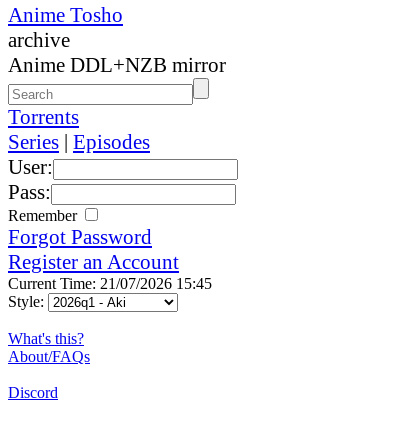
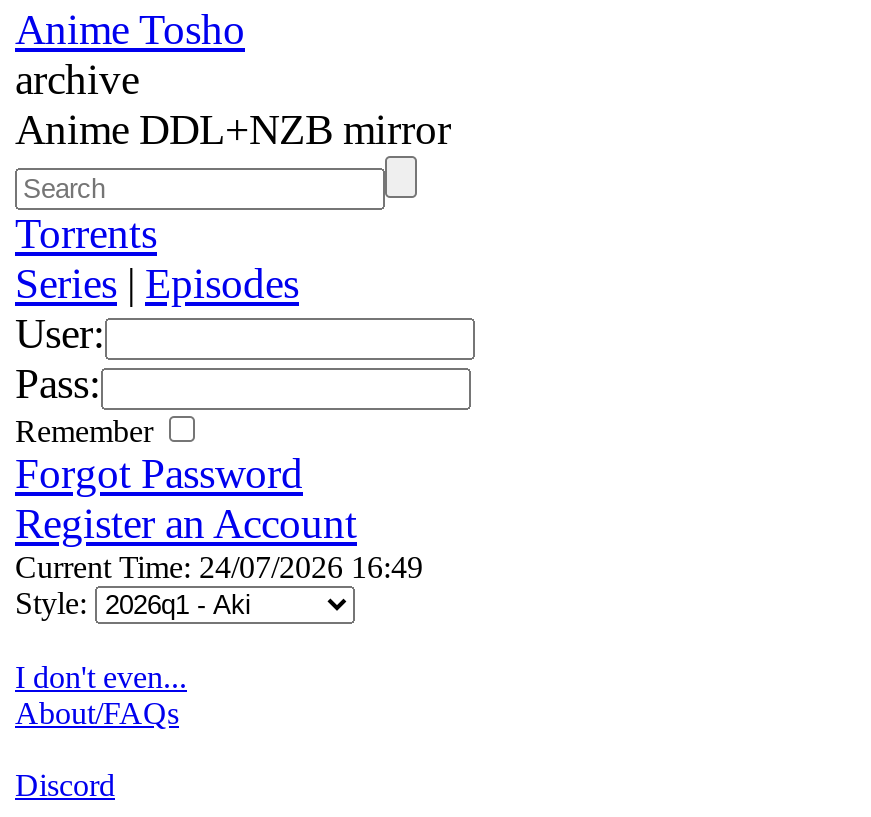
[8,275,212,292] Current Time: 21/07/2026 15:45 -> [15,550,423,584] Current Time: 24/07/2026 16:49
[8,330,84,347] What's this? -> [15,660,187,694] I don't even...

